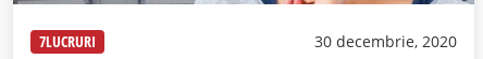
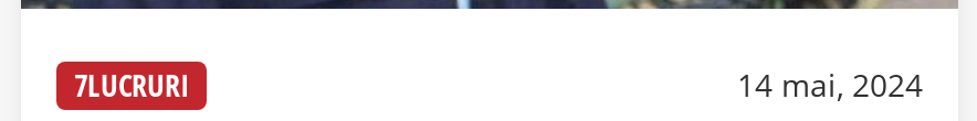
[314,31,457,51] 30 decembrie, 2020 -> [737,64,923,106] 14 mai, 2024

